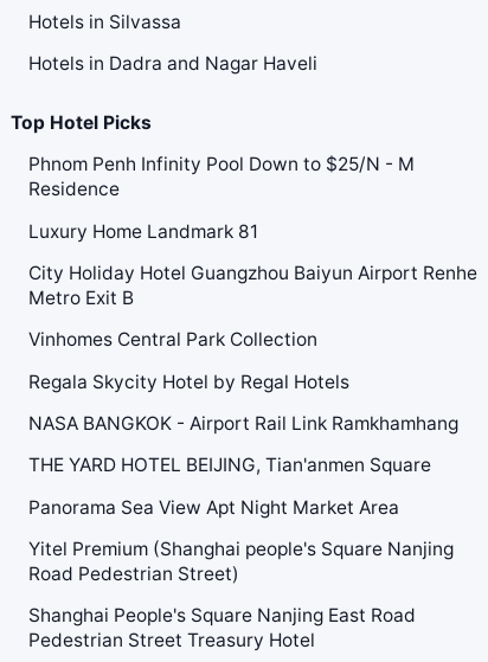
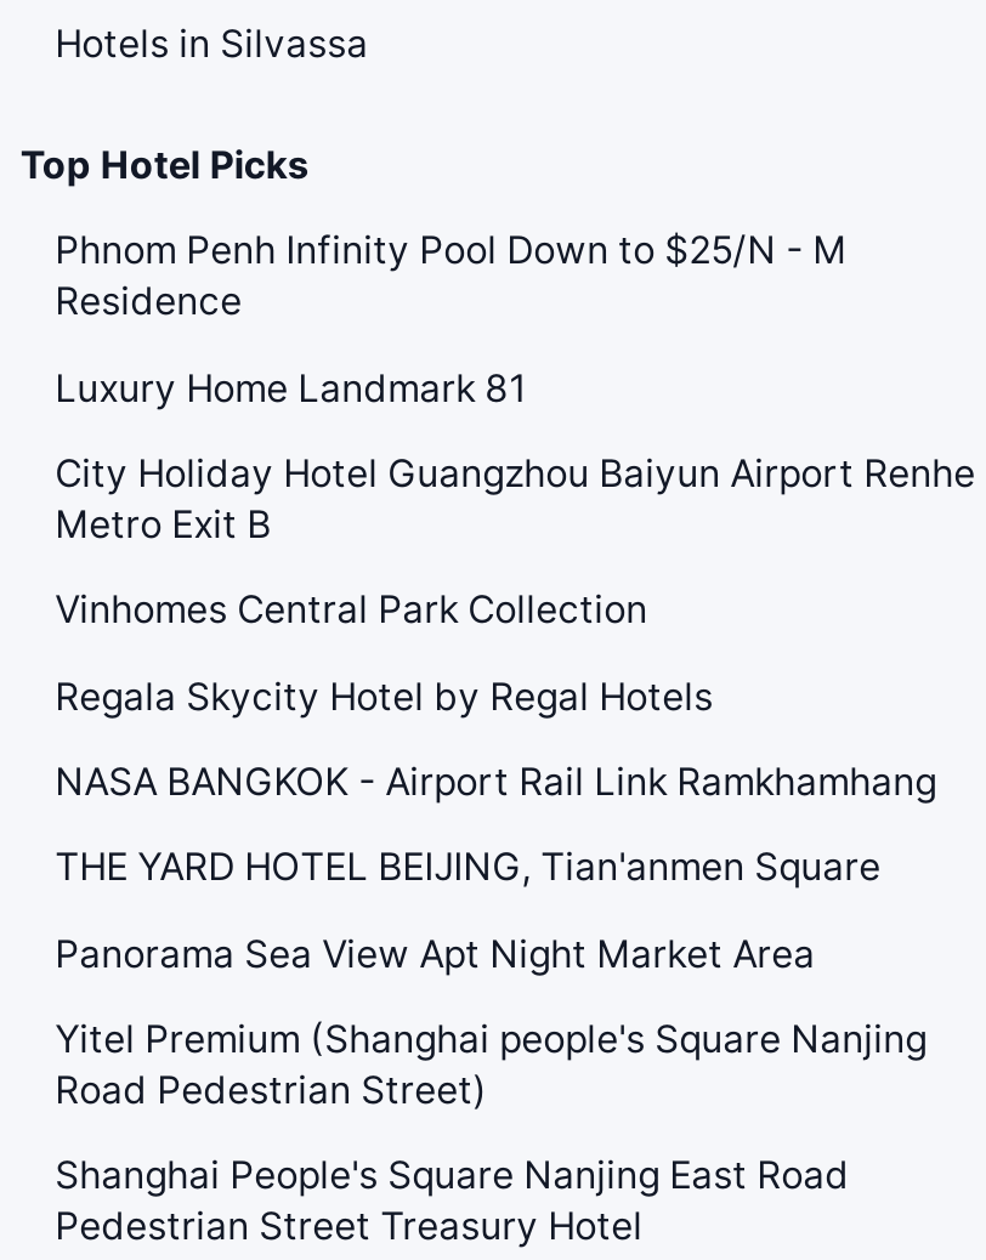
[28,52,317,75] Hotels in Dadra and Nagar Haveli -> none

